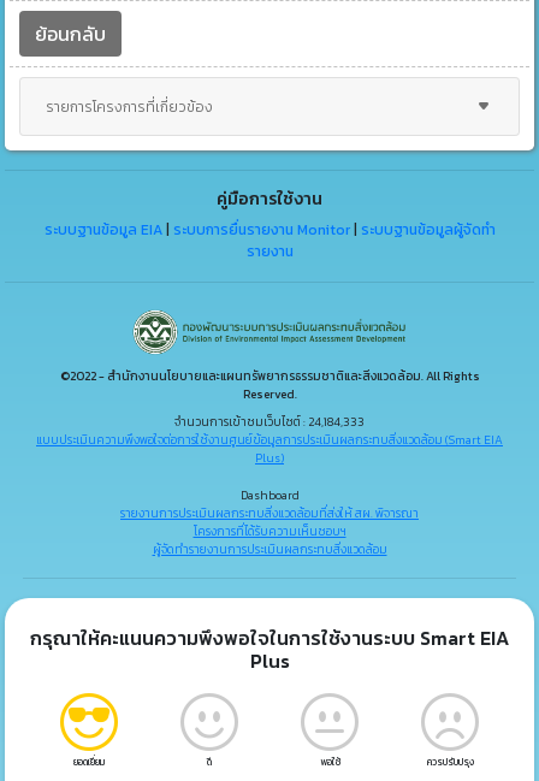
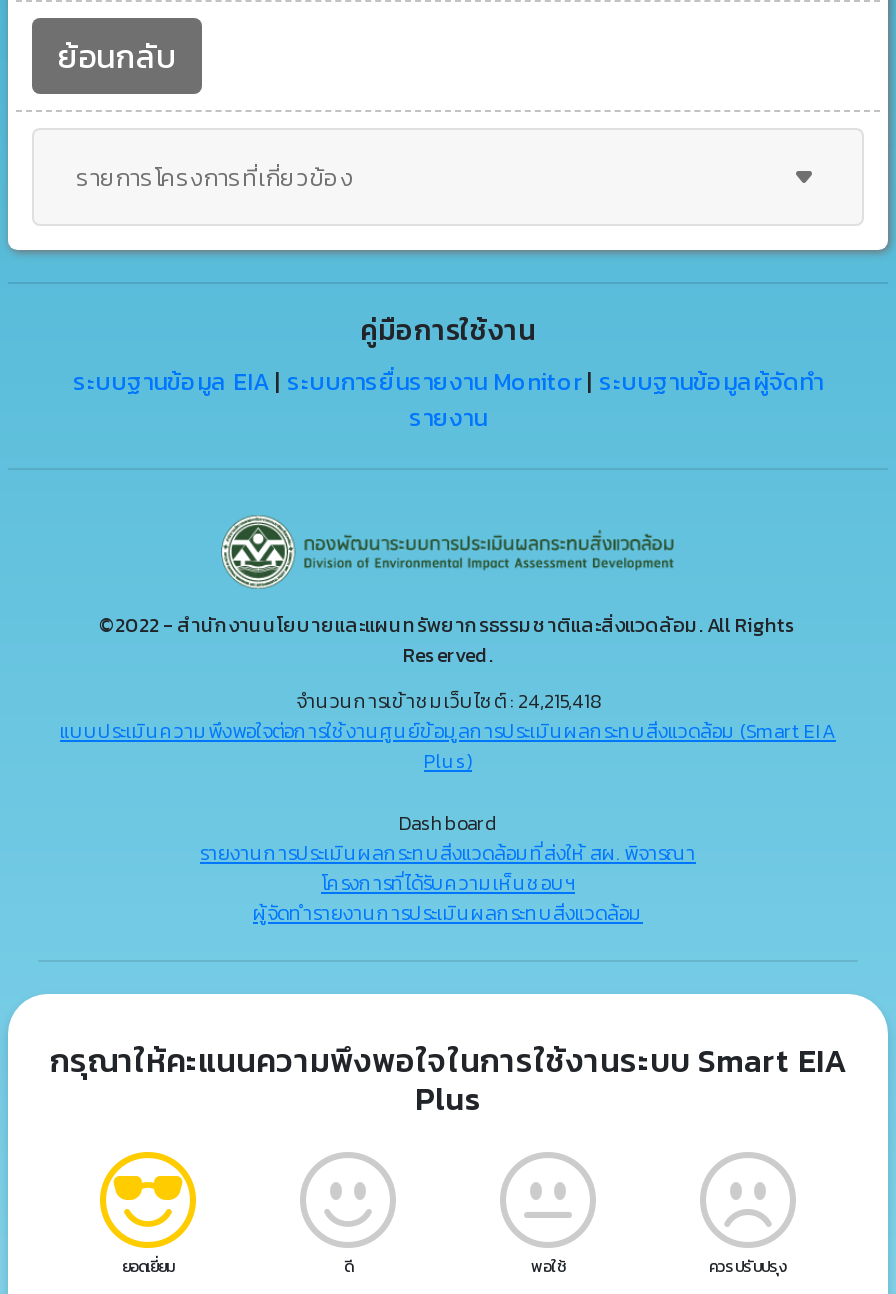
[174,413,365,431] จำนวนการเข้าชมเว็บไซต์ : 24,184,333 -> [296,687,600,717] จำนวนการเข้าชมเว็บไซต์ : 24,215,418

